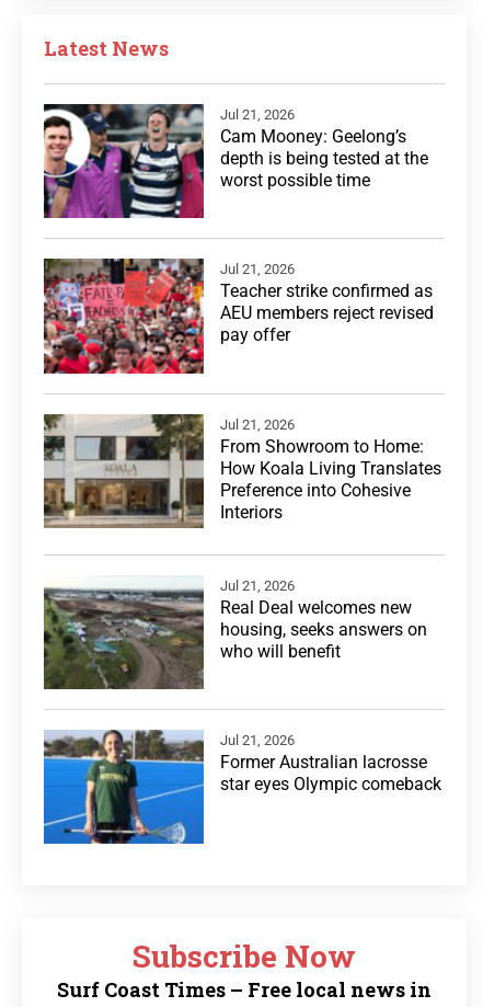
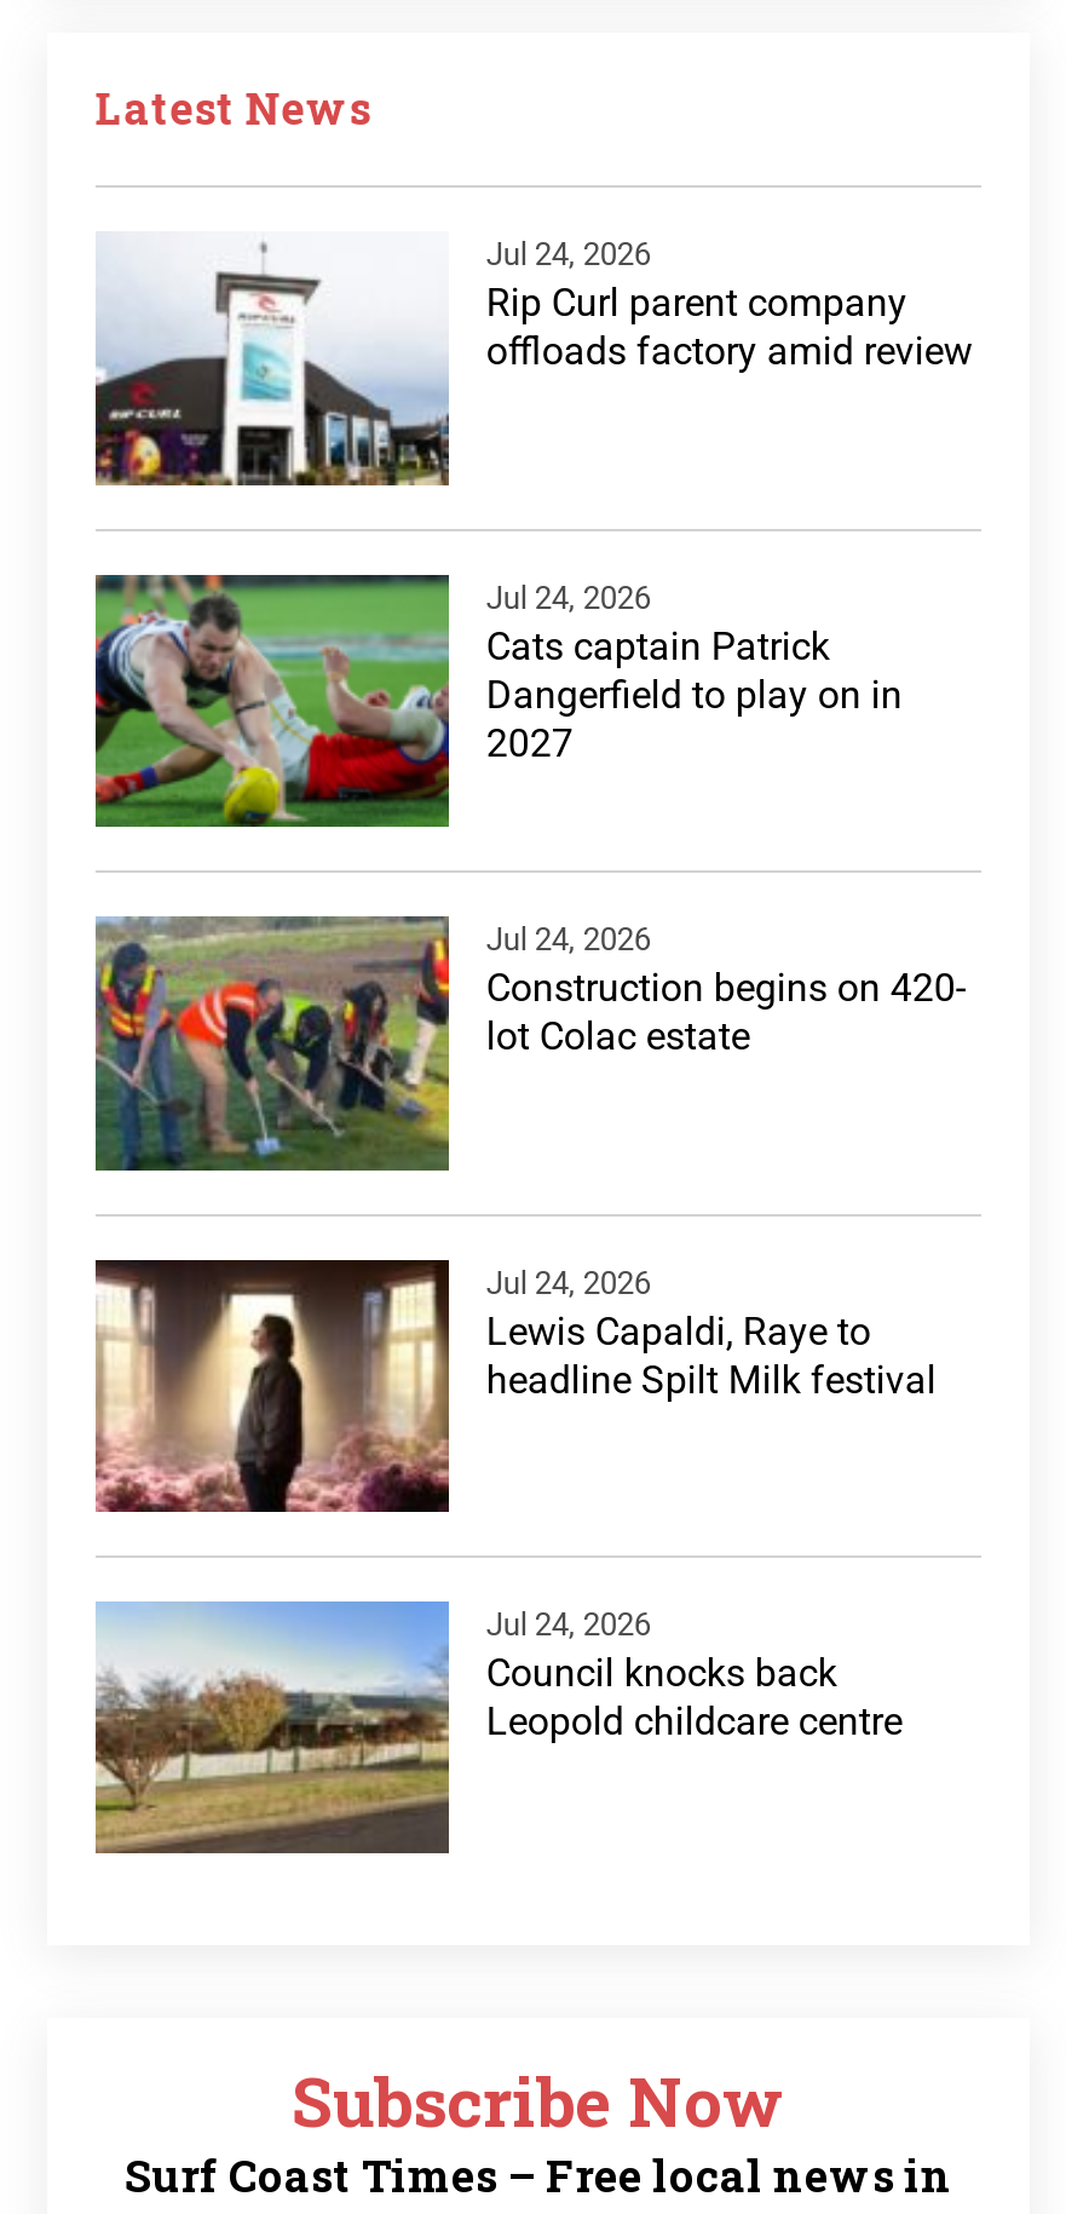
[43,103,429,219] [image] | Jul 21, 2026 | Cam Mooney: Geelong’s | depth is being tested at the | worst possible time -> [96,232,972,489] [image] | Jul 24, 2026 | Rip Curl parent company | offloads factory amid review
[43,258,434,375] [image] | Jul 21, 2026 | Teacher strike confirmed as | AEU members reject revised | pay offer -> [93,571,902,830] [image] | Jul 24, 2026 | Cats captain Patrick | Dangerfield to play on in | 2027
[43,413,442,529] [image] | Jul 21, 2026 | From Showroom to Home: | How Koala Living Translates | Preference into Cohesive | Interiors -> [93,915,965,1172] [image] | Jul 24, 2026 | Construction begins on 420- | lot Colac estate
[43,575,427,690] [image] | Jul 21, 2026 | Real Deal welcomes new | housing, seeks answers on | who will benefit -> [93,1256,936,1513] [image] | Jul 24, 2026 | Lewis Capaldi, Raye to | headline Spilt Milk festival
[43,729,442,845] [image] | Jul 21, 2026 | Former Australian lacrosse | star eyes Olympic comeback -> [93,1600,902,1854] [image] | Jul 24, 2026 | Council knocks back | Leopold childcare centre

